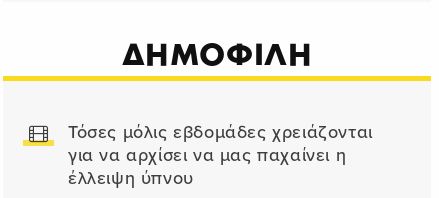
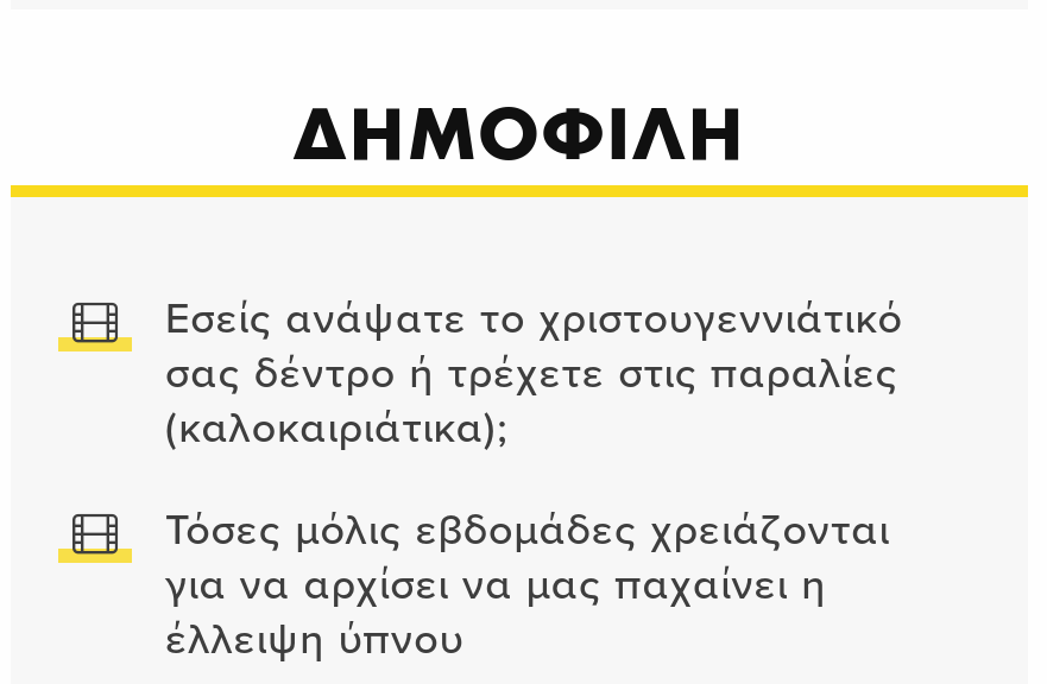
none -> [165,294,903,454] Εσείς ανάψατε το χριστουγεννιάτικό | σας δέντρο ή τρέχετε στις παραλίες | (καλοκαιριάτικα);

